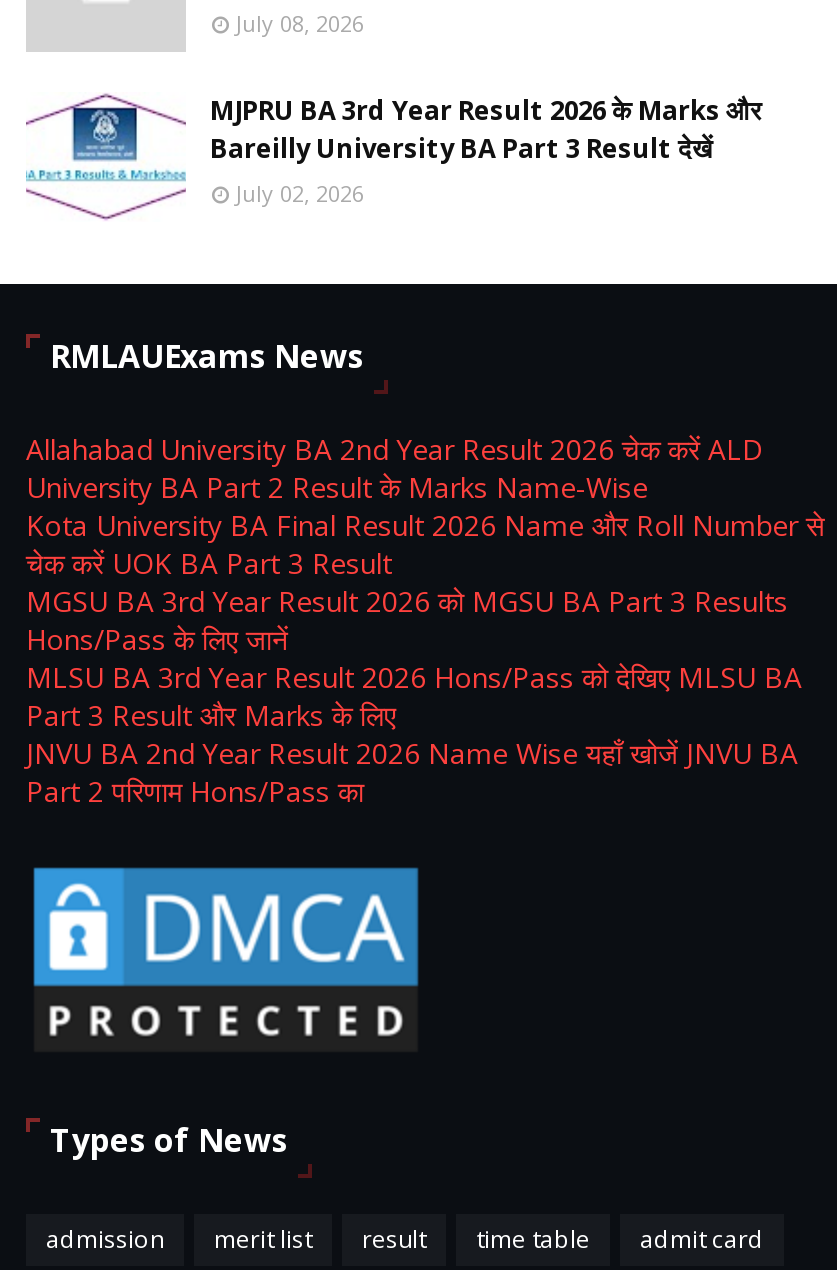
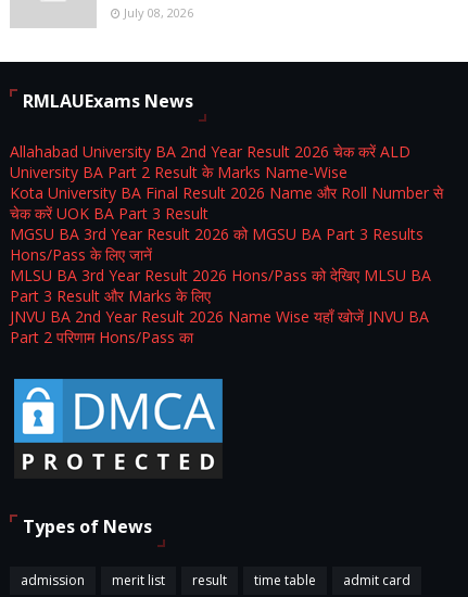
[26,92,762,218] [image] | MJPRU BA 3rd Year Result 2026 के Marks और | Bareilly University BA Part 3 Result देखें | July 02, 2026 -> none

